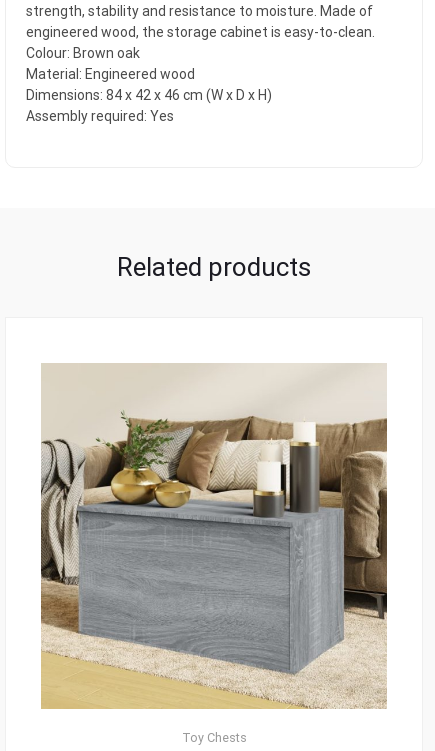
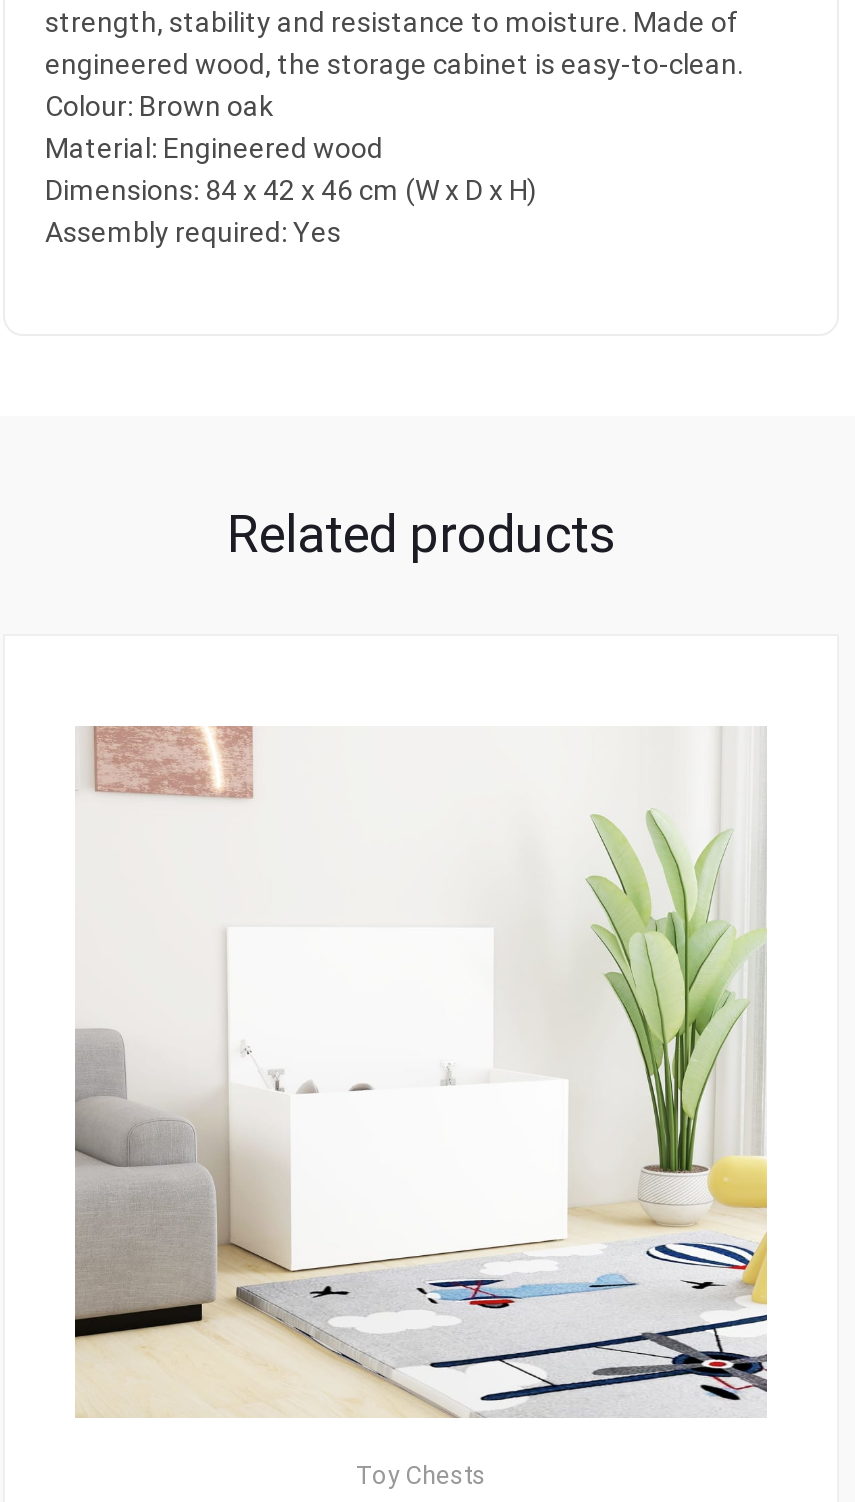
[40,363,388,709] [image] -> [73,726,769,1418] [image]

